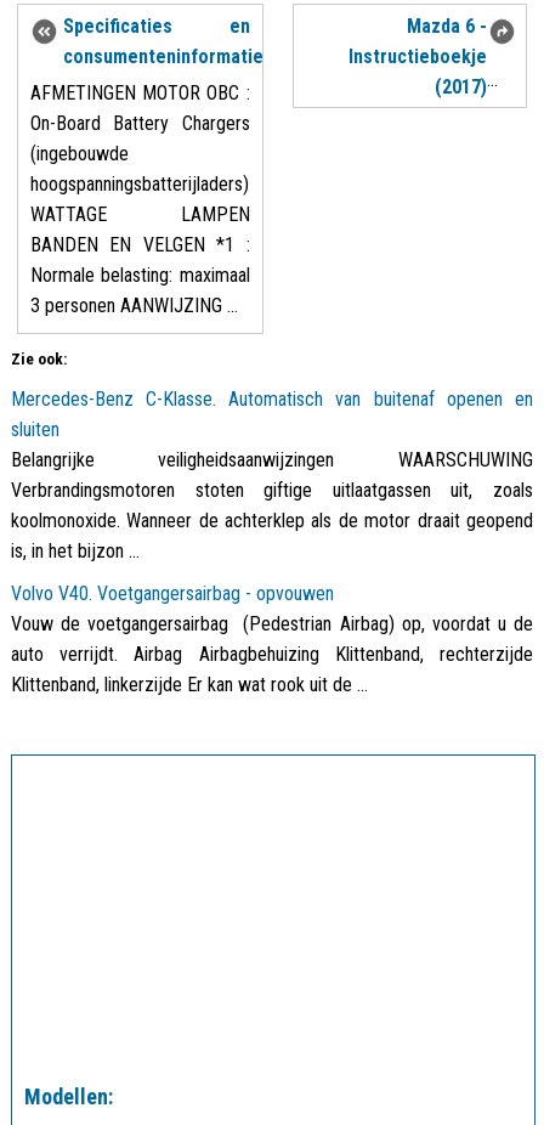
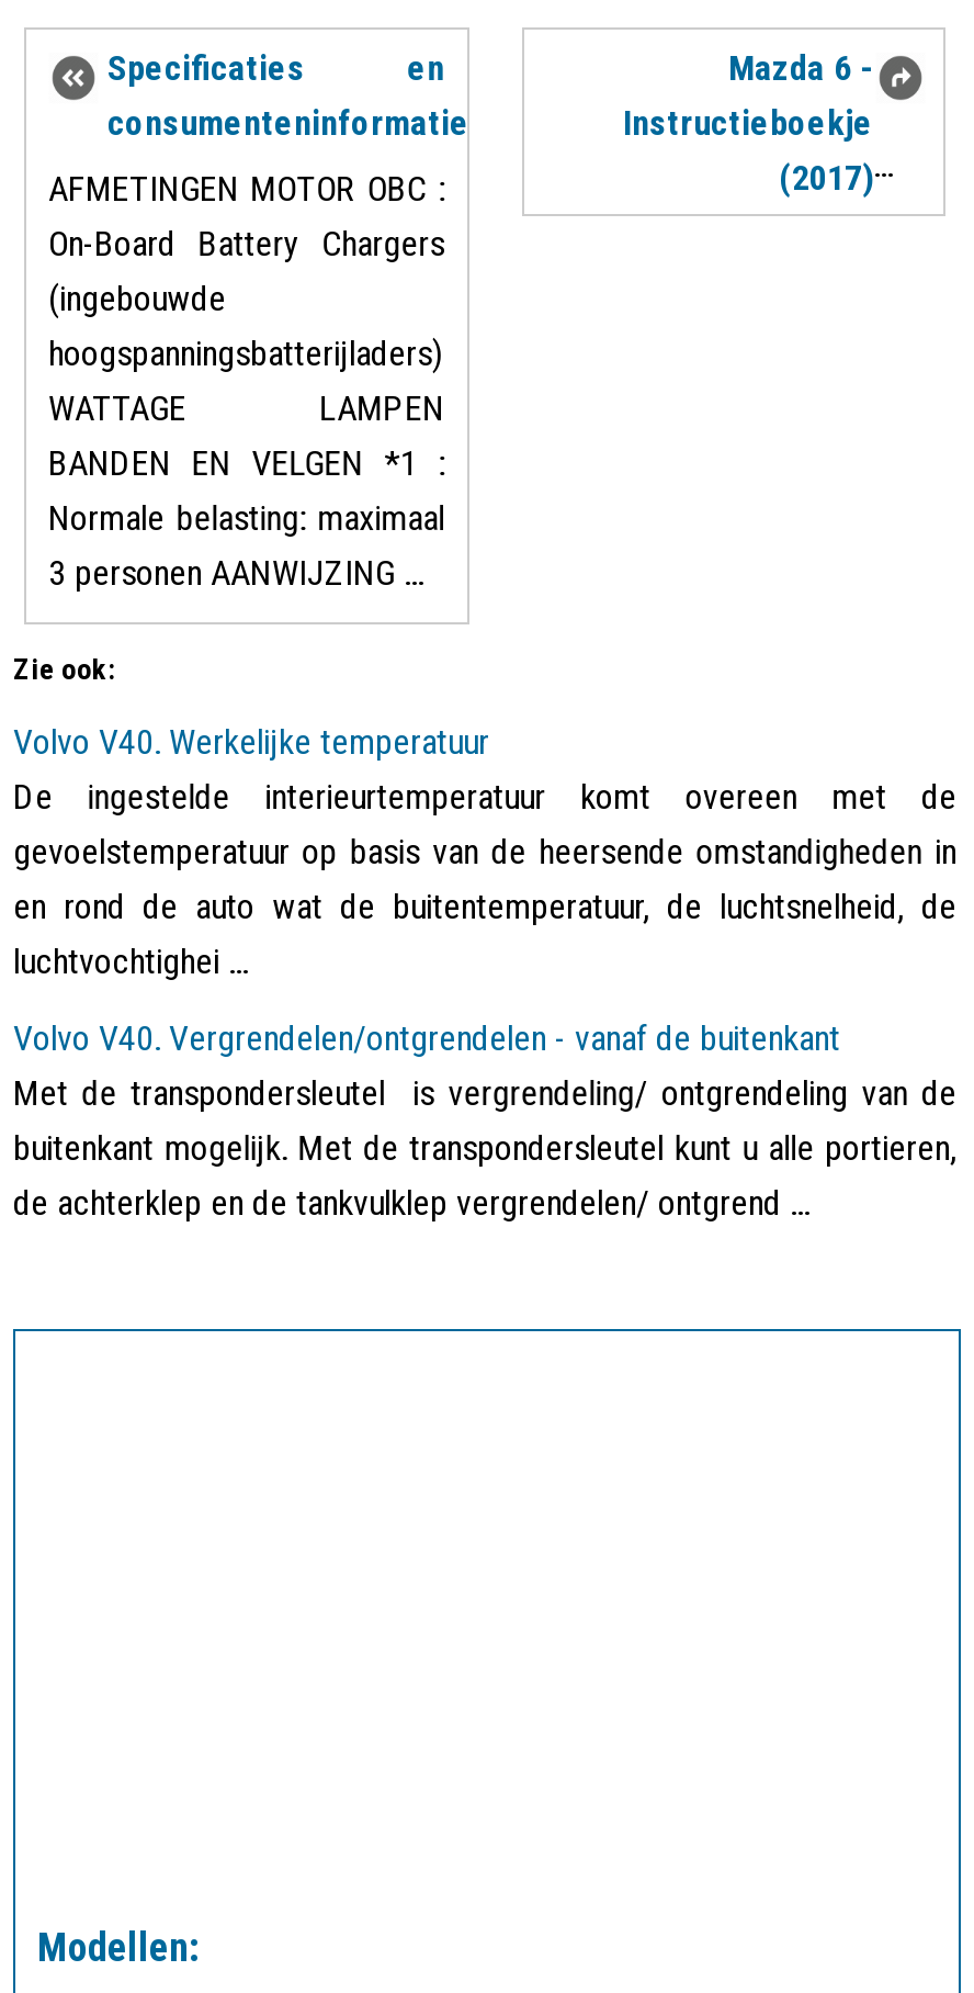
[11,388,533,563] Mercedes-Benz C-Klasse. Automatisch van buitenaf openen en | sluiten | Belangrijke veiligheidsaanwijzingen WAARSCHUWING | Verbrandingsmotoren stoten giftige uitlaatgassen uit, zoals | koolmonoxide. Wanneer de achterklep als de motor draait geopend | is, in het bijzon ... -> [13,722,956,983] Volvo V40. Werkelijke temperatuur | De ingestelde interieurtemperatuur komt overeen met de | gevoelstemperatuur op basis van de heersende omstandigheden in | en rond de auto wat de buitentemperatuur, de luchtsnelheid, de | luchtvochtighei ...
[11,583,533,697] Volvo V40. Voetgangersairbag - opvouwen | Vouw de voetgangersairbag (Pedestrian Airbag) op, voordat u de | auto verrijdt. Airbag Airbagbehuizing Klittenband, rechterzijde | Klittenband, linkerzijde Er kan wat rook uit de ... -> [13,1018,956,1225] Volvo V40. Vergrendelen/ontgrendelen - vanaf de buitenkant | Met de transpondersleutel is vergrendeling/ ontgrendeling van de | buitenkant mogelijk. Met de transpondersleutel kunt u alle portieren, | de achterklep en de tankvulklep vergrendelen/ ontgrend ...

